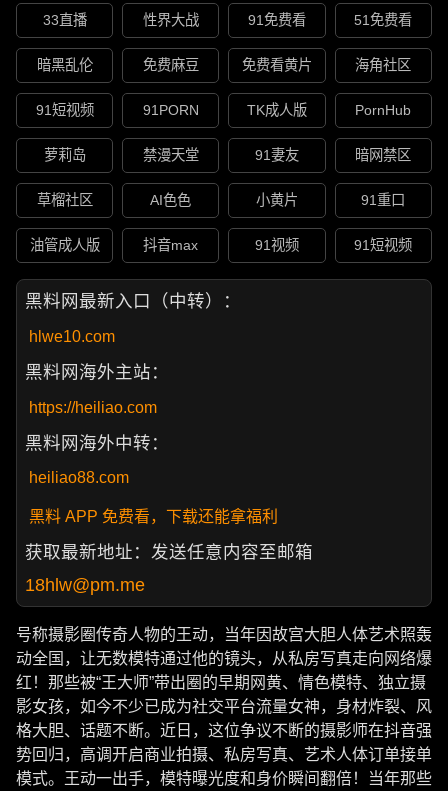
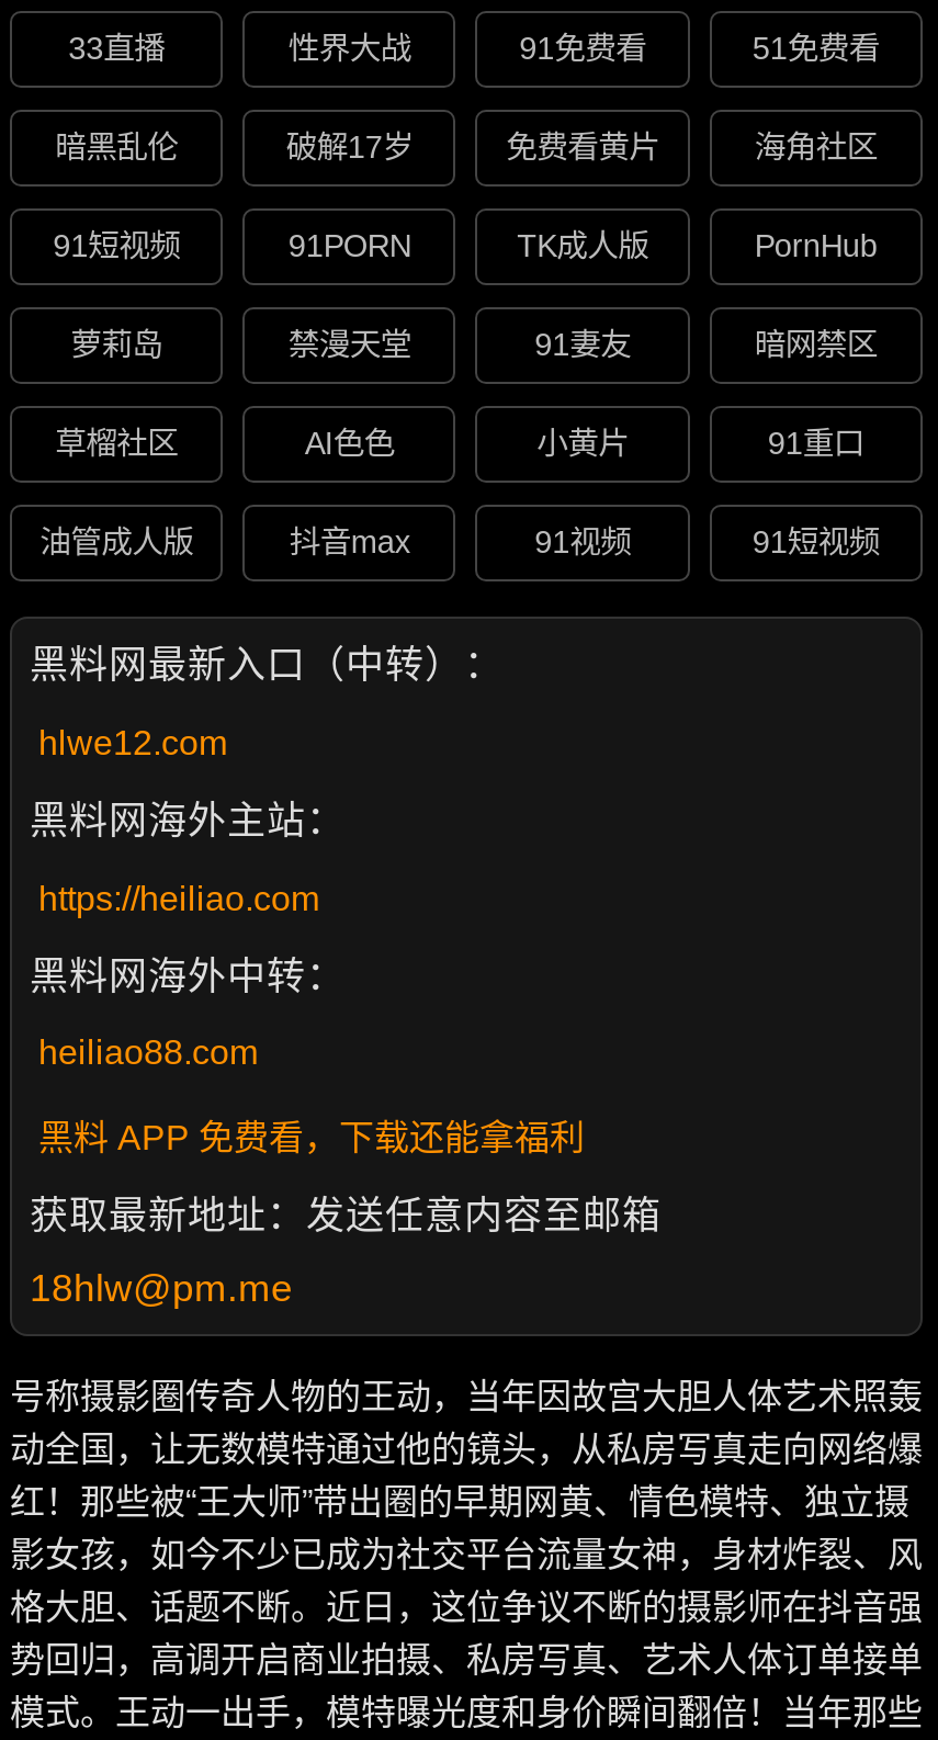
[143,57,199,73] 免费麻豆 -> [286,130,413,165] 破解17岁
[29,328,115,345] hlwe10.com -> [38,724,227,761] hlwe12.com

